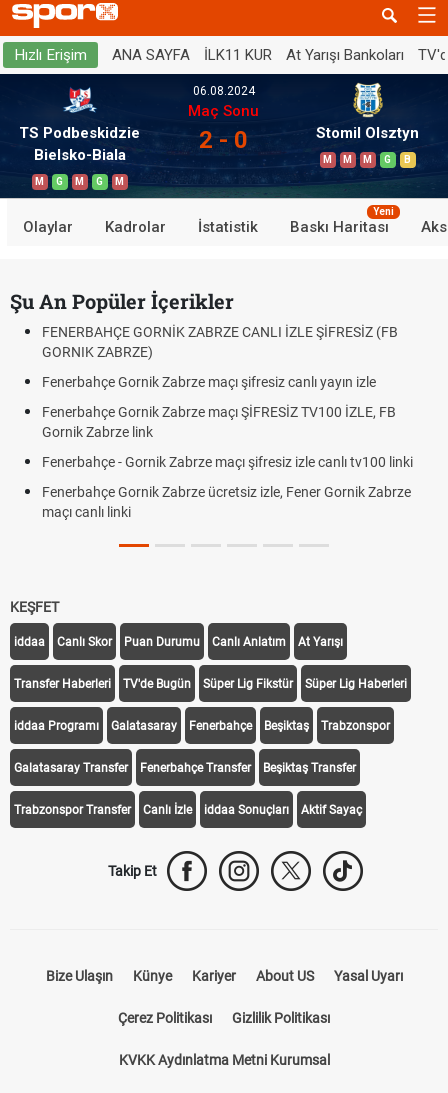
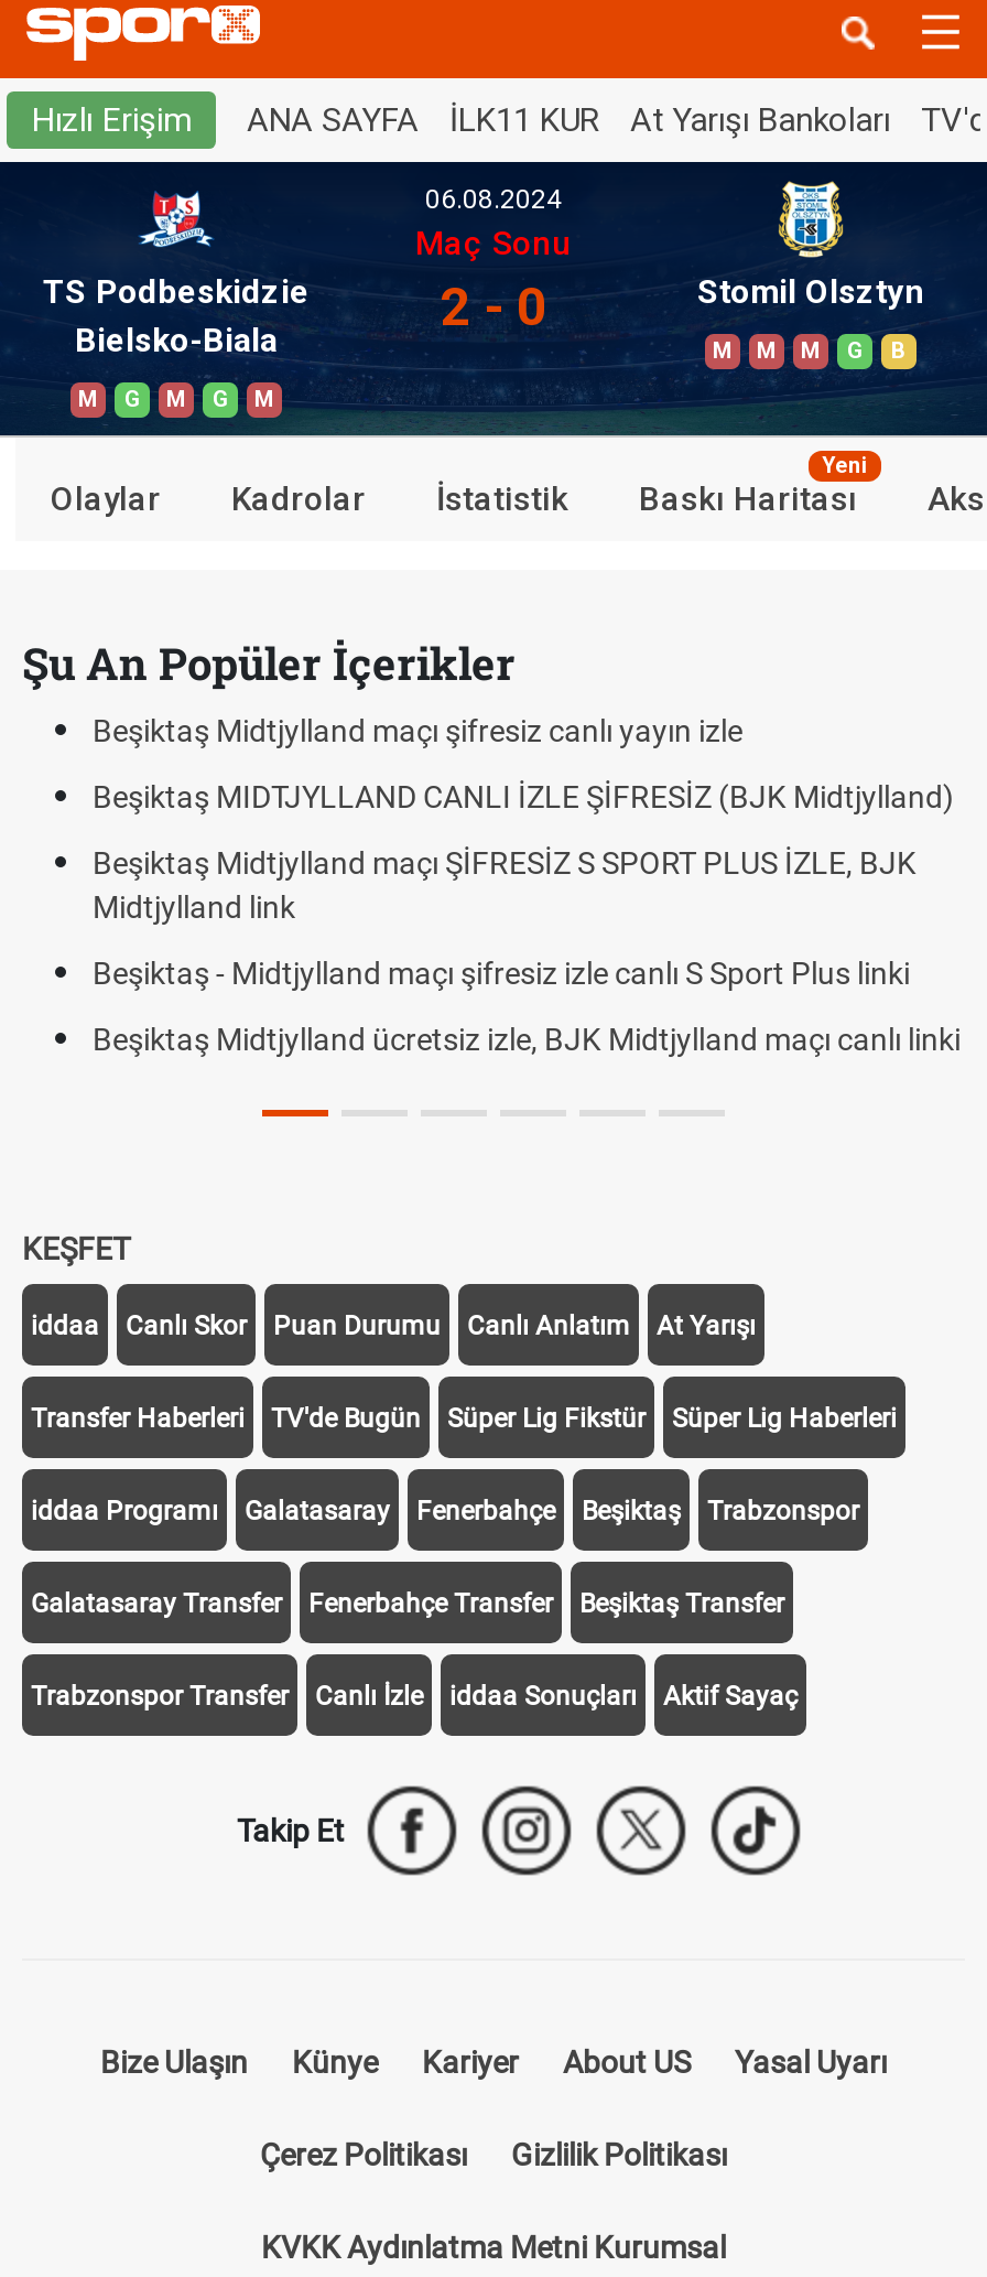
[42,324,398,360] FENERBAHÇE GORNİK ZABRZE CANLI İZLE ŞİFRESİZ (FB | GORNIK ZABRZE) -> [93,713,742,748] Beşiktaş Midtjylland maçı şifresiz canlı yayın izle
[42,374,376,390] Fenerbahçe Gornik Zabrze maçı şifresiz canlı yayın izle -> [93,779,954,814] Beşiktaş MIDTJYLLAND CANLI İZLE ŞİFRESİZ (BJK Midtjylland)
[42,404,396,440] Fenerbahçe Gornik Zabrze maçı ŞİFRESİZ TV100 İZLE, FB | Gornik Zabrze link -> [93,845,916,925] Beşiktaş Midtjylland maçı ŞİFRESİZ S SPORT PLUS İZLE, BJK | Midtjylland link
[42,454,413,470] Fenerbahçe - Gornik Zabrze maçı şifresiz izle canlı tv100 linki -> [93,956,910,991] Beşiktaş - Midtjylland maçı şifresiz izle canlı S Sport Plus linki
[42,484,411,520] Fenerbahçe Gornik Zabrze ücretsiz izle, Fener Gornik Zabrze | maçı canlı linki -> [93,1022,961,1057] Beşiktaş Midtjylland ücretsiz izle, BJK Midtjylland maçı canlı linki

